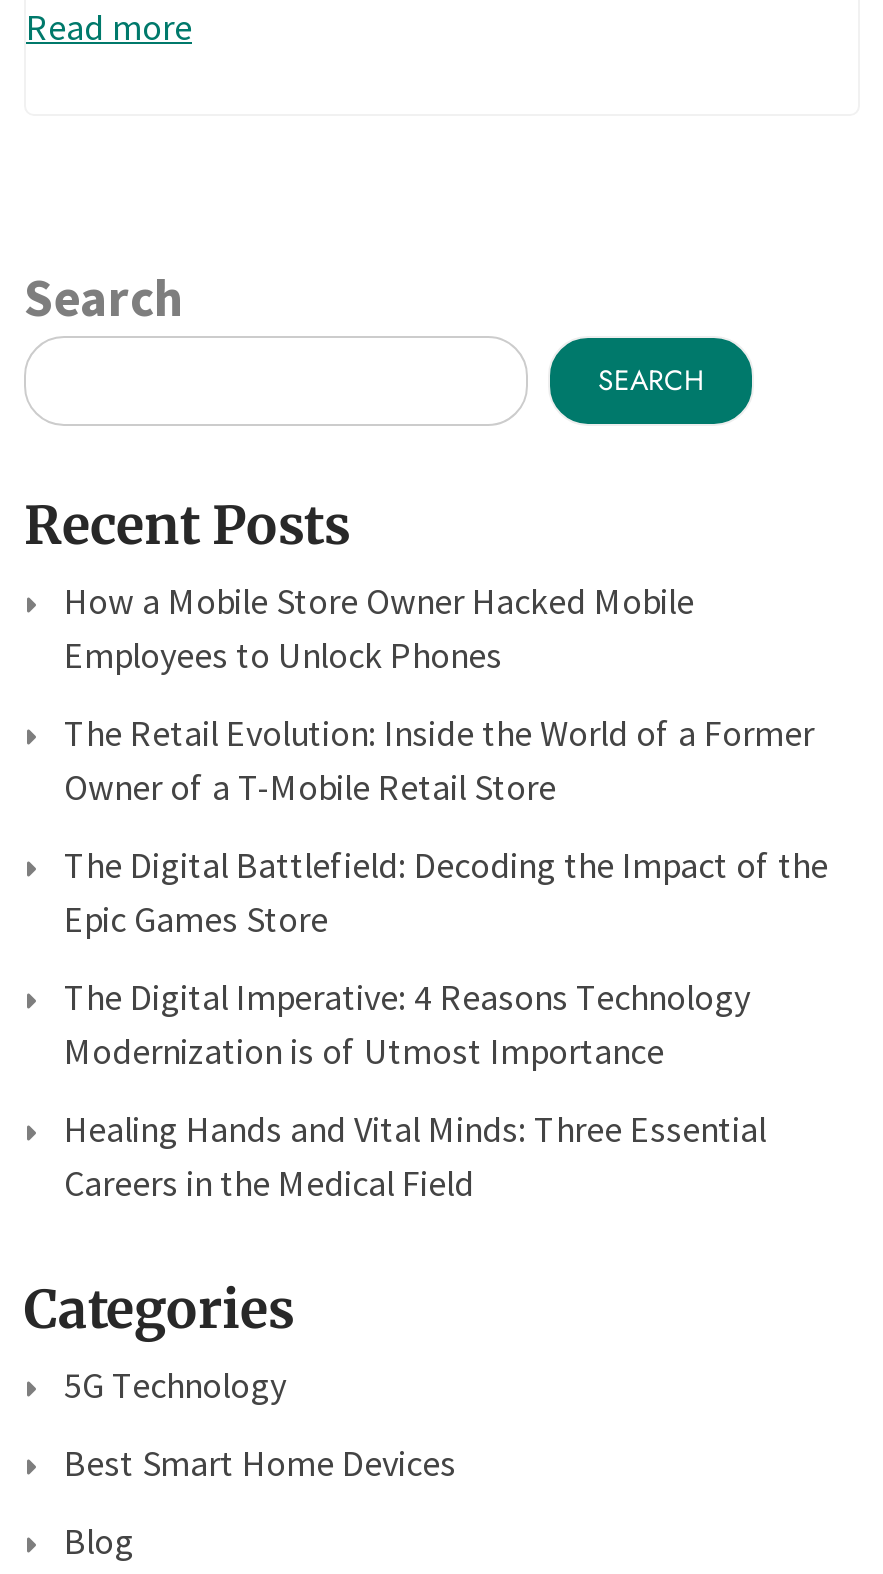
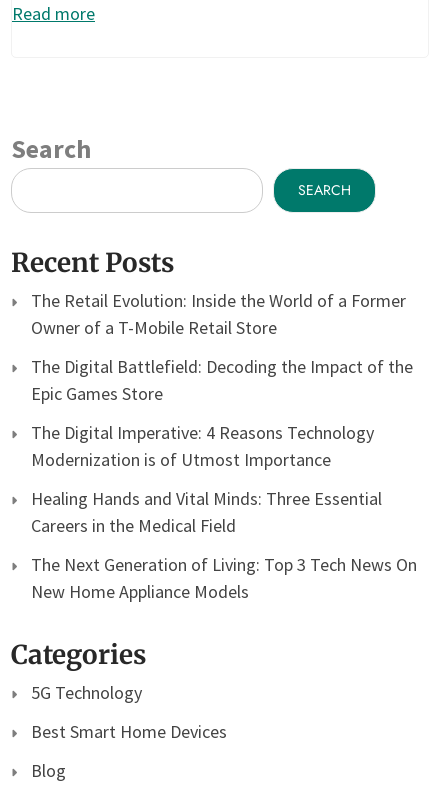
[64,578,694,678] How a Mobile Store Owner Hacked Mobile | Employees to Unlock Phones -> none
moved [64,710,828,1206] -> [31,289,413,537]: The Retail Evolution: Inside the World of a Former | Owner of a T-Mobile Retail Store | The Digital Battlefield: Decoding the Impact of the | Epic Games Store | The Digital Imperative: 4 Reasons Technology | Modernization is of Utmost Importance | Healing Hands and Vital Minds: Three Essential | Careers in the Medical Field
none -> [31,553,417,603] The Next Generation of Living: Top 3 Tech News On | New Home Appliance Models

